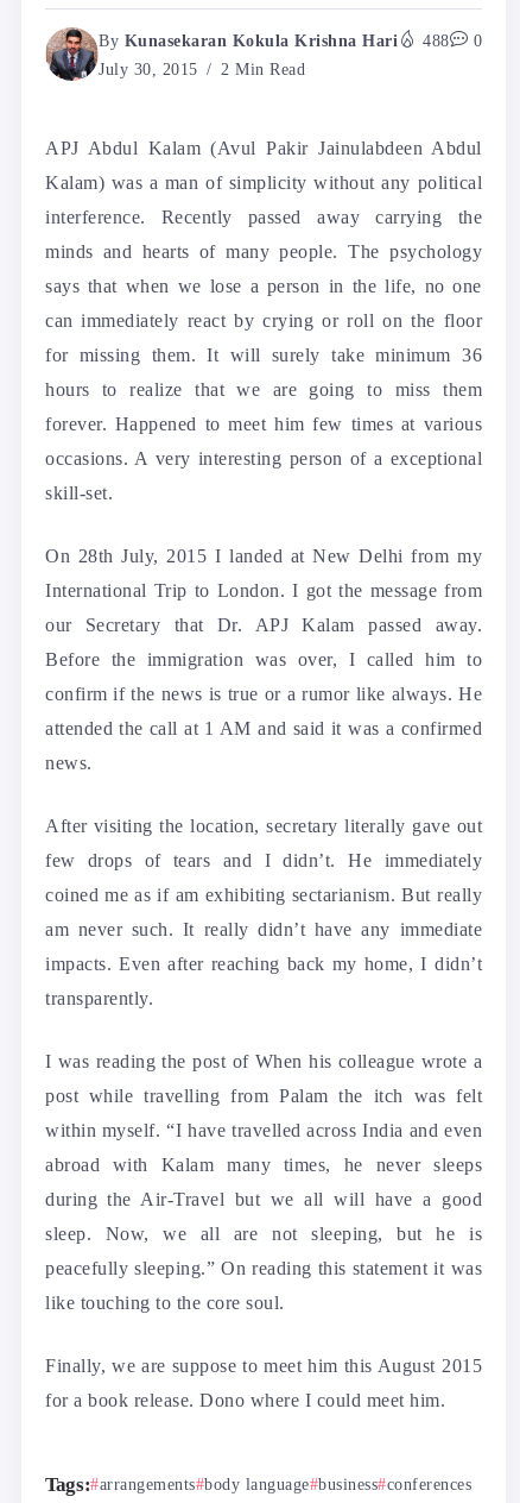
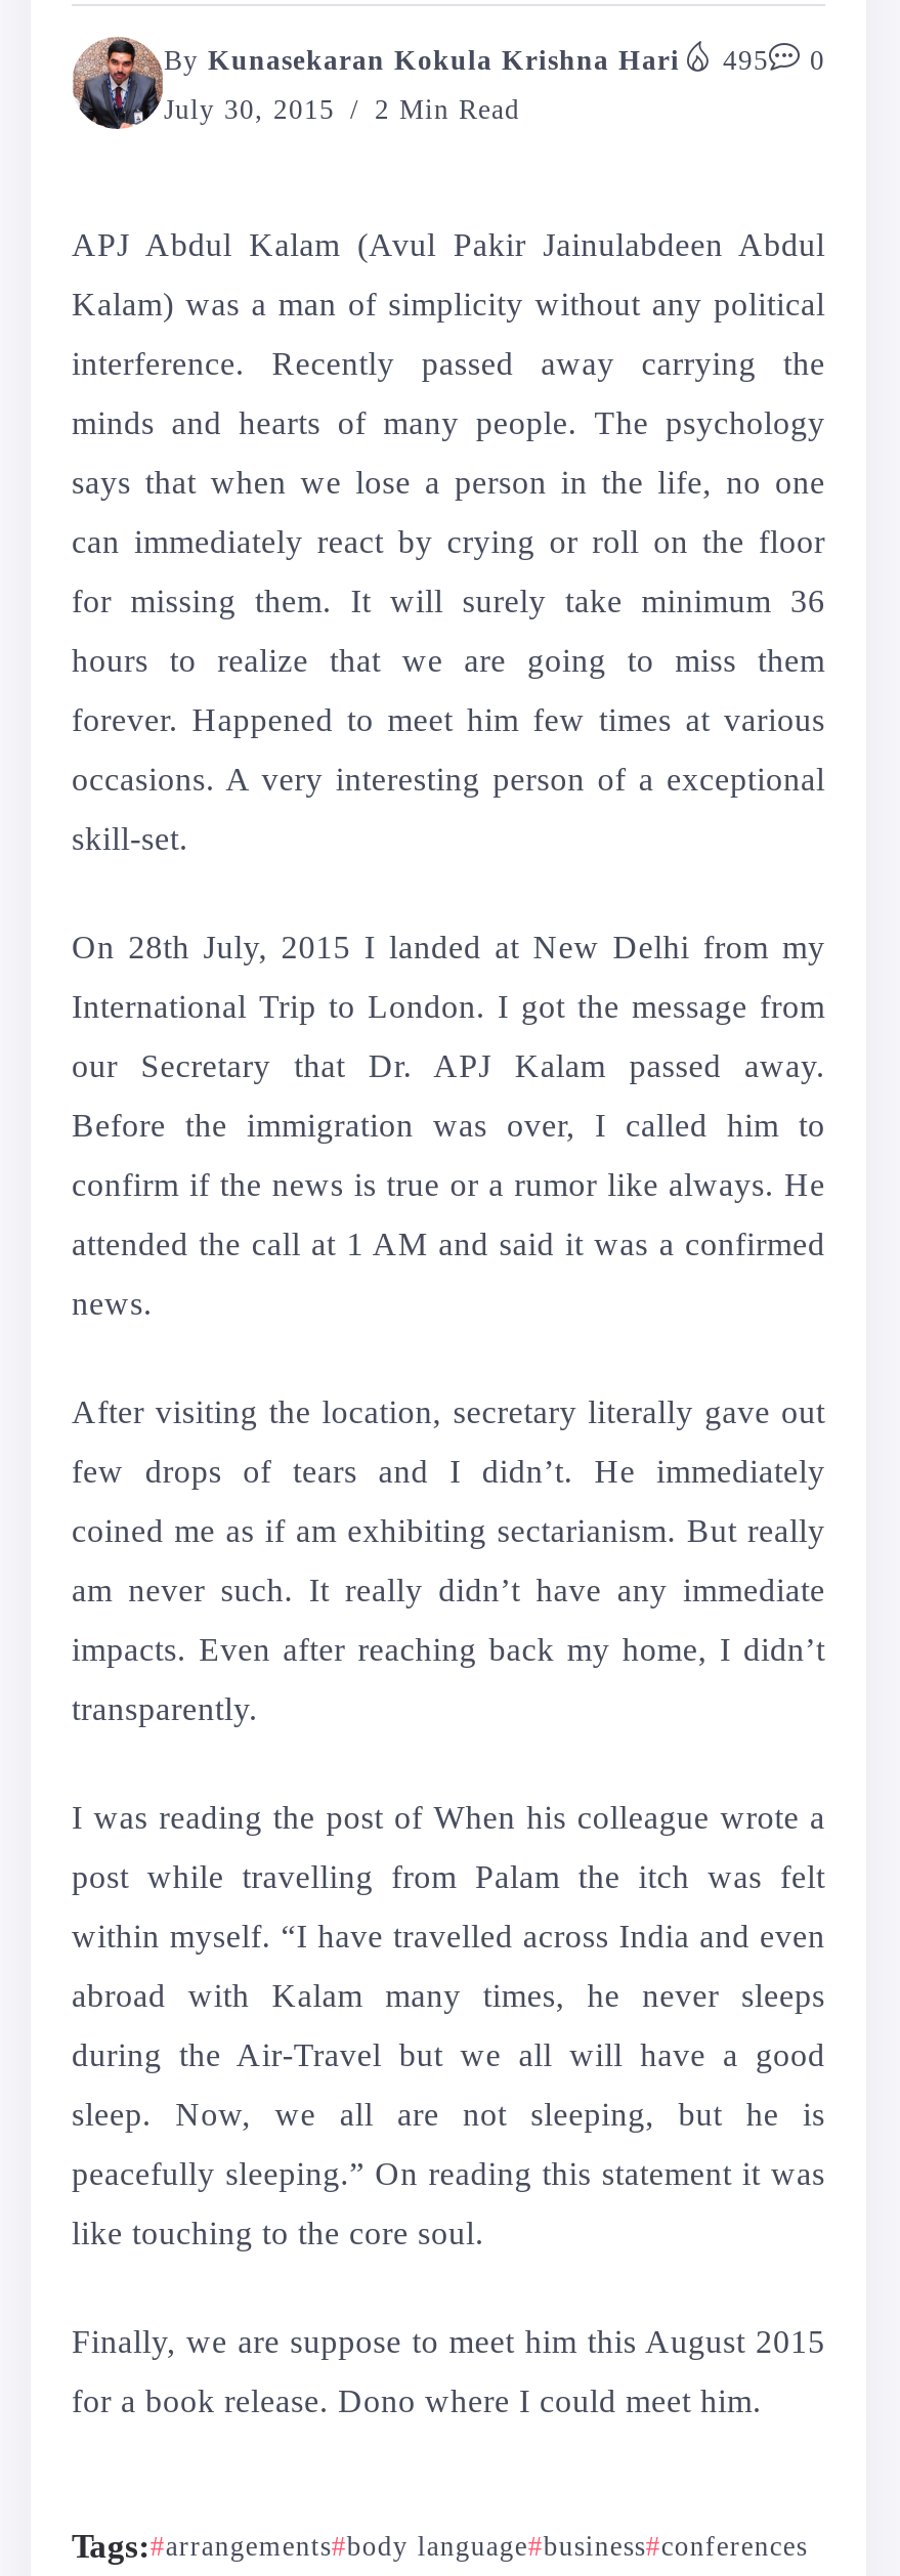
[99,32,482,50] By Kunasekaran Kokula Krishna Hari 488 0 -> [164,45,825,76] By Kunasekaran Kokula Krishna Hari 495 0

